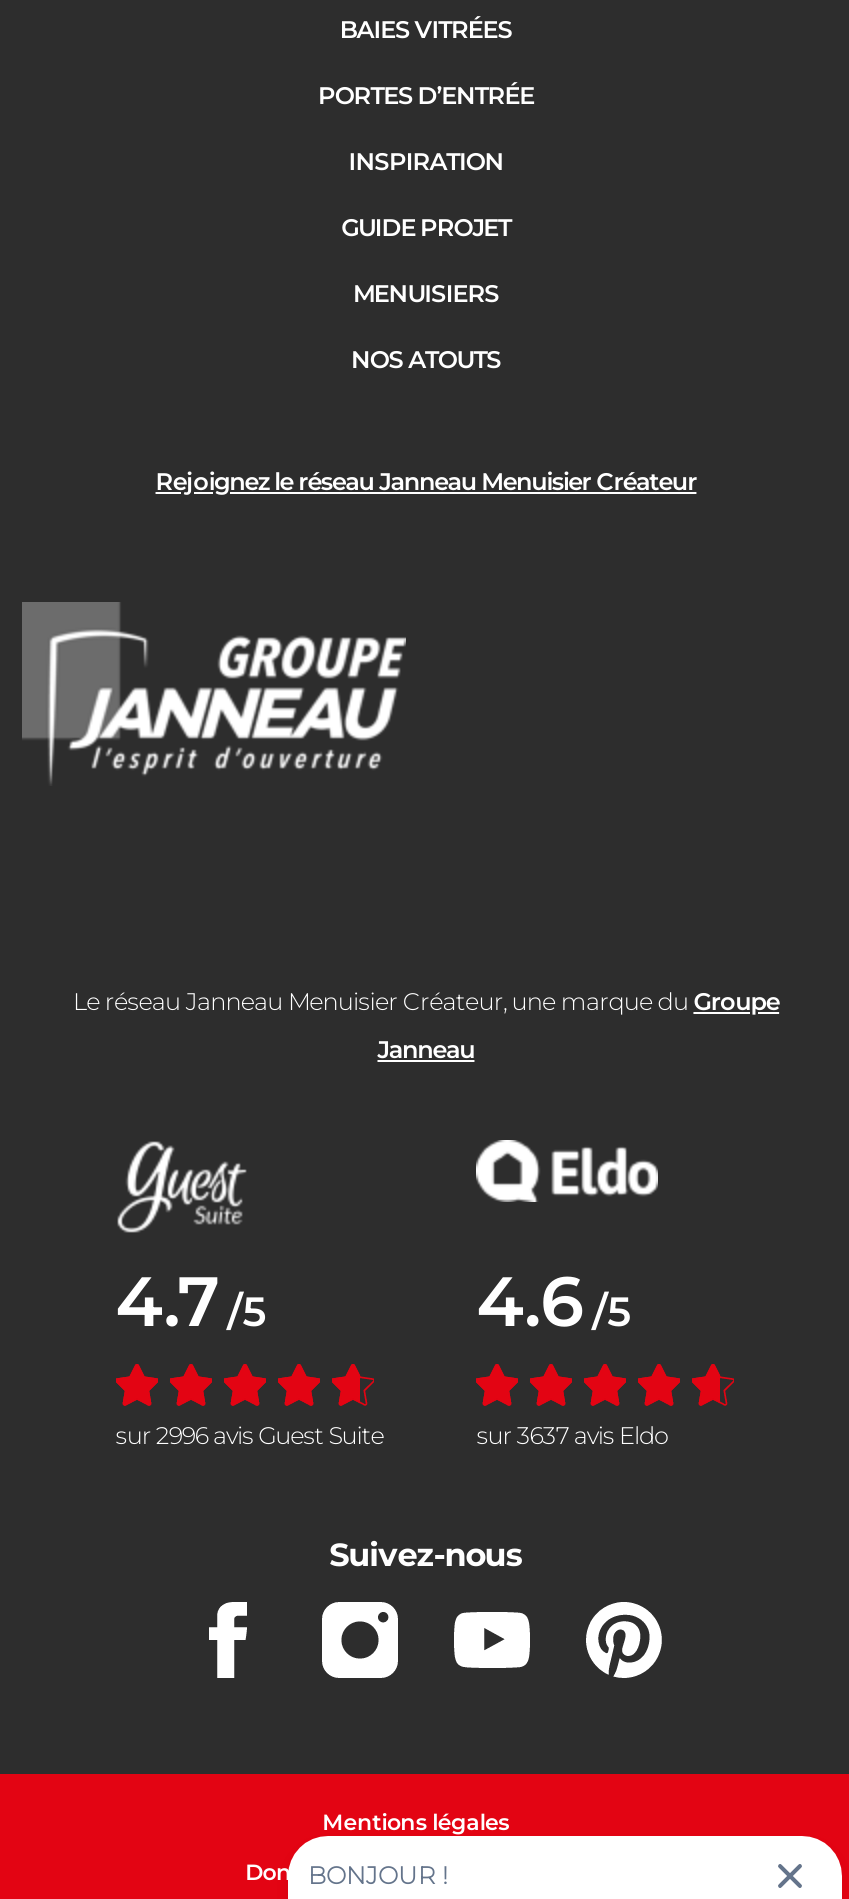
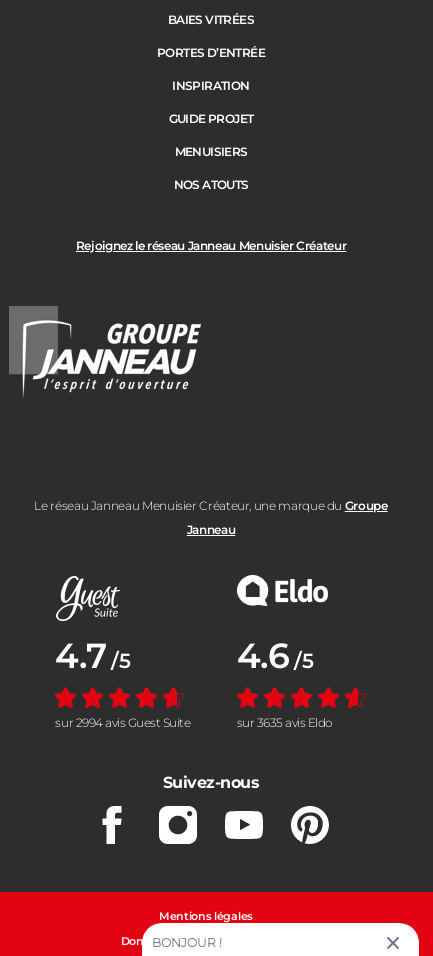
[116,1420,384,1450] sur 2996 avis Guest Suite -> [55,715,190,730] sur 2994 avis Guest Suite
[476,1420,667,1450] sur 3637 avis Eldo -> [236,715,332,730] sur 3635 avis Eldo

